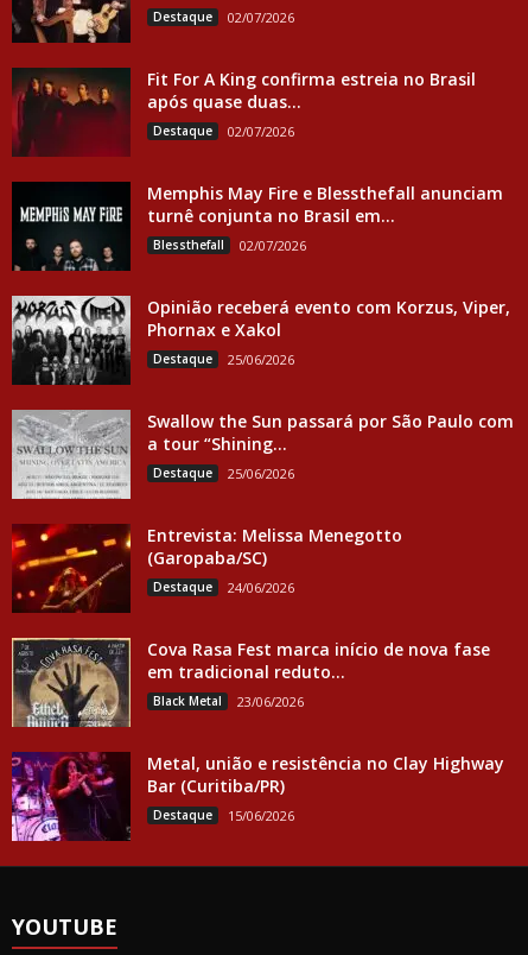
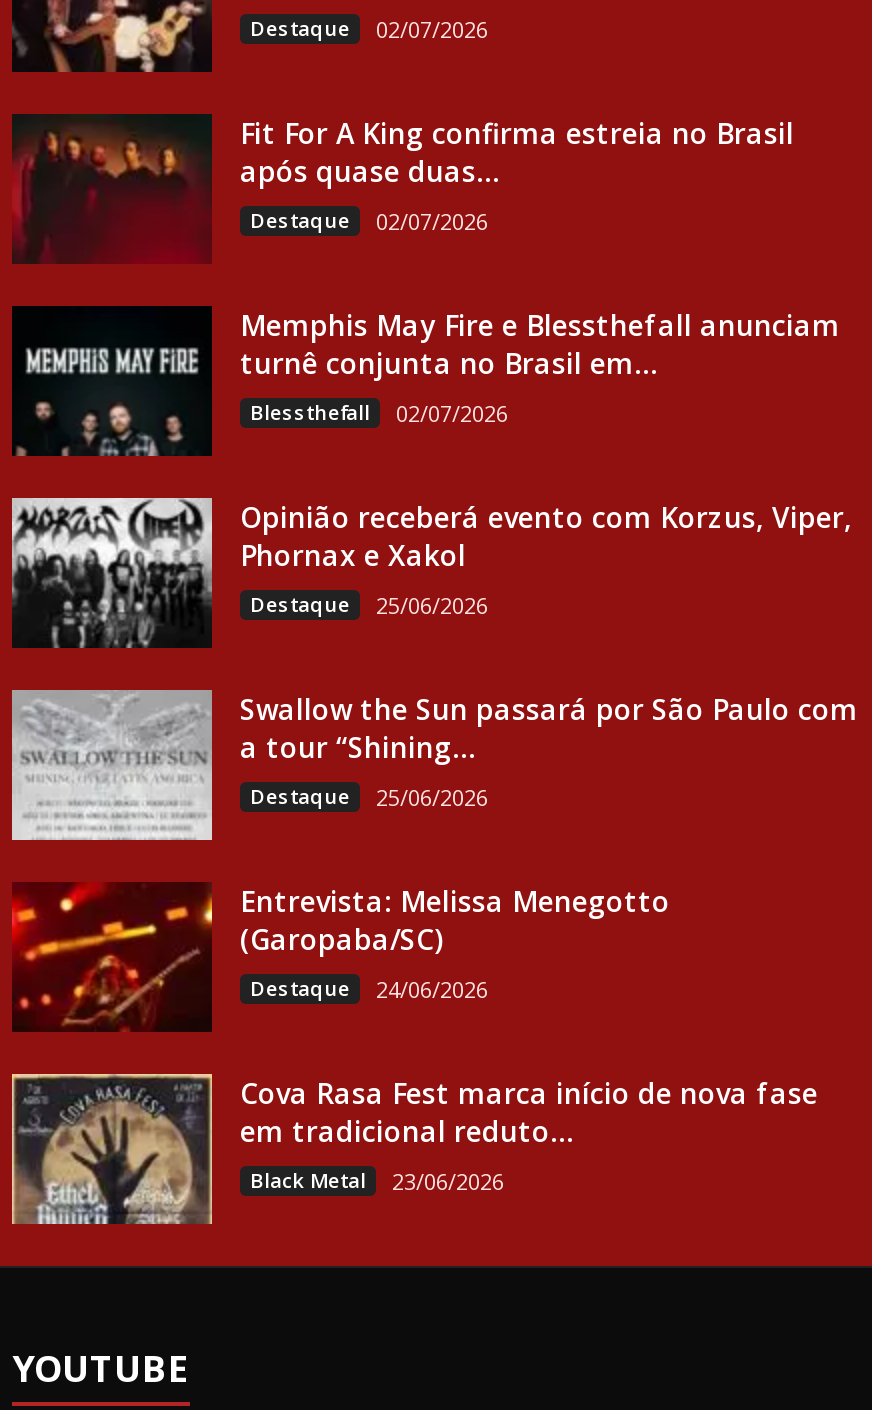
[11,752,504,842] [image] | Metal, união e resistência no Clay Highway | Bar (Curitiba/PR) | Destaque | 15/06/2026 -> none

